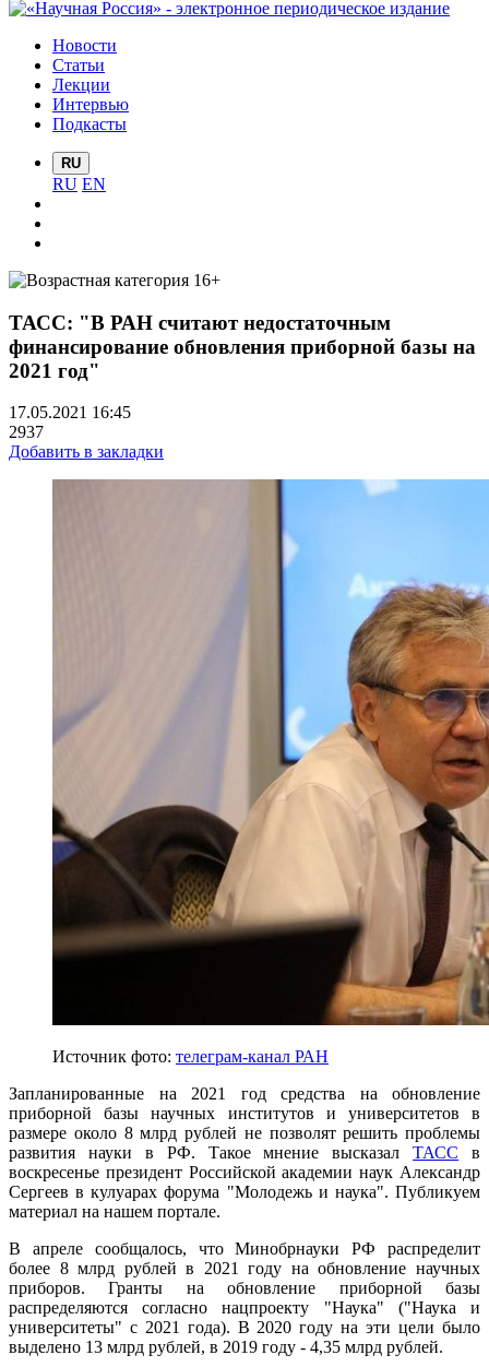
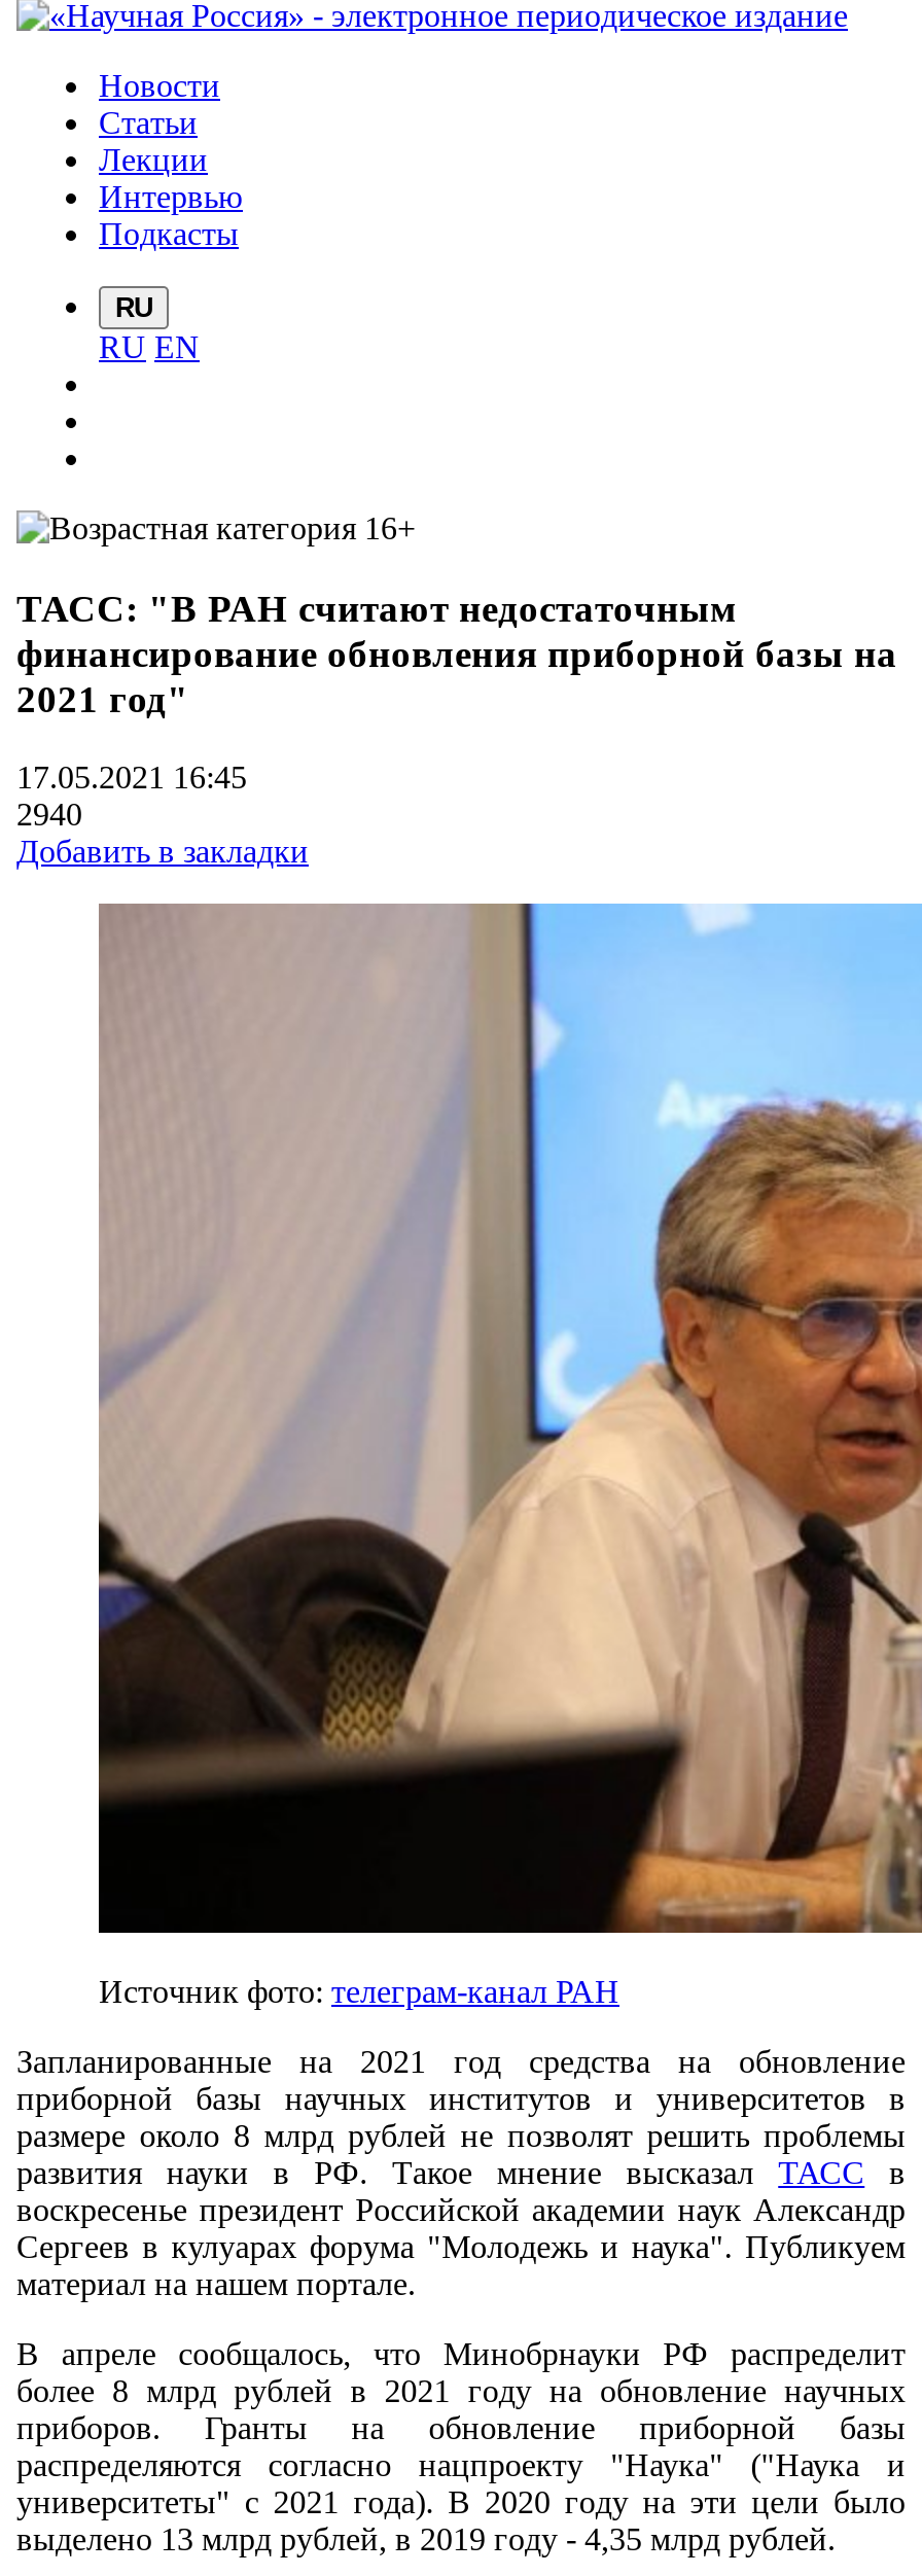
[9,423,44,442] 2937 -> [16,797,82,832] 2940

